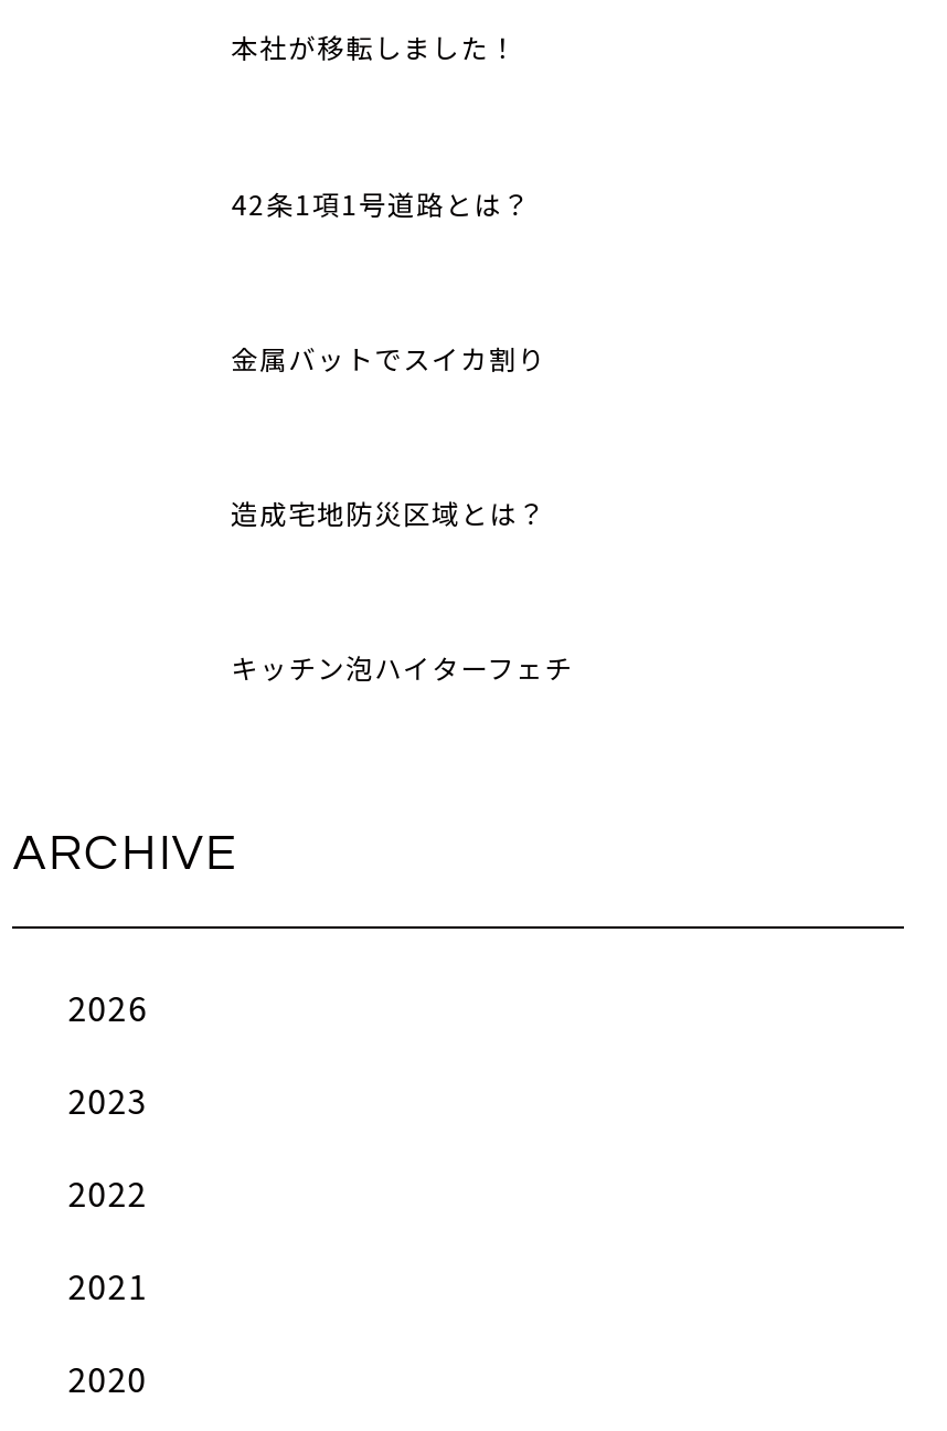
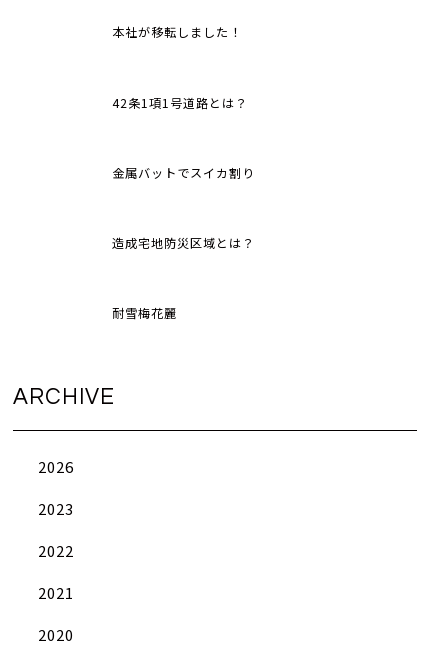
[231,648,573,688] キッチン泡ハイターフェチ -> [112,304,177,322] 耐雪梅花麗

